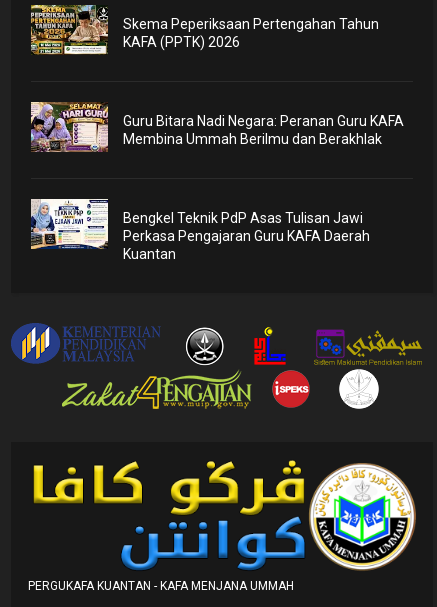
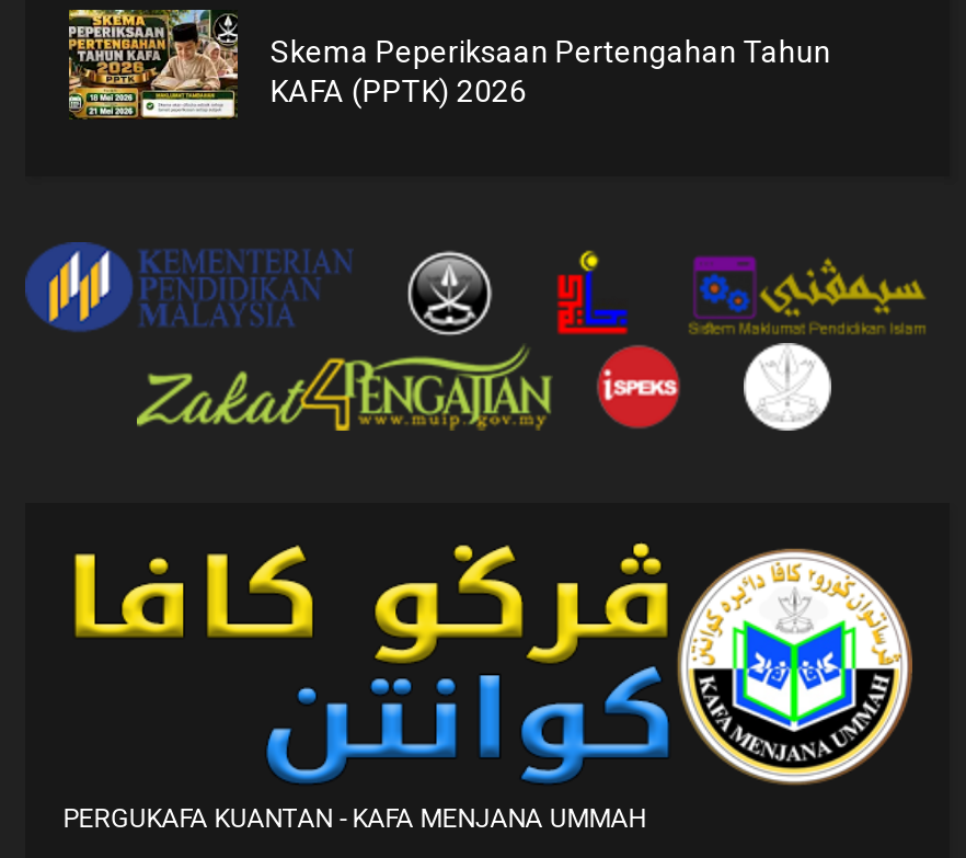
[30,101,404,153] [image] | Guru Bitara Nadi Negara: Peranan Guru KAFA | Membina Ummah Berilmu dan Berakhlak -> none
[30,198,370,266] [image] | Bengkel Teknik PdP Asas Tulisan Jawi | Perkasa Pengajaran Guru KAFA Daerah | Kuantan -> none

